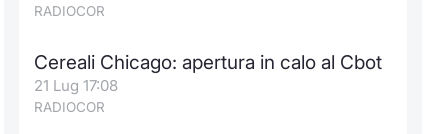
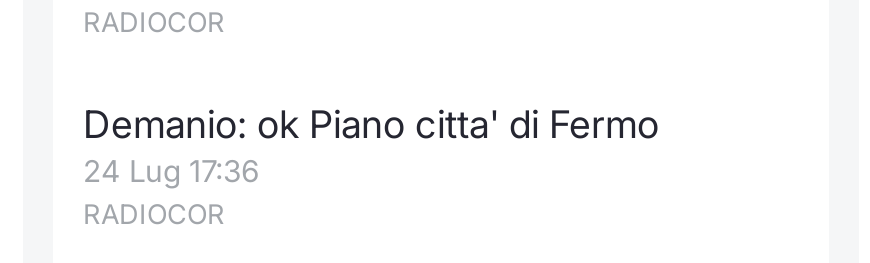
[34,51,382,95] Cereali Chicago: apertura in calo al Cbot | 21 Lug 17:08 -> [83,102,659,190] Demanio: ok Piano citta' di Fermo | 24 Lug 17:36

